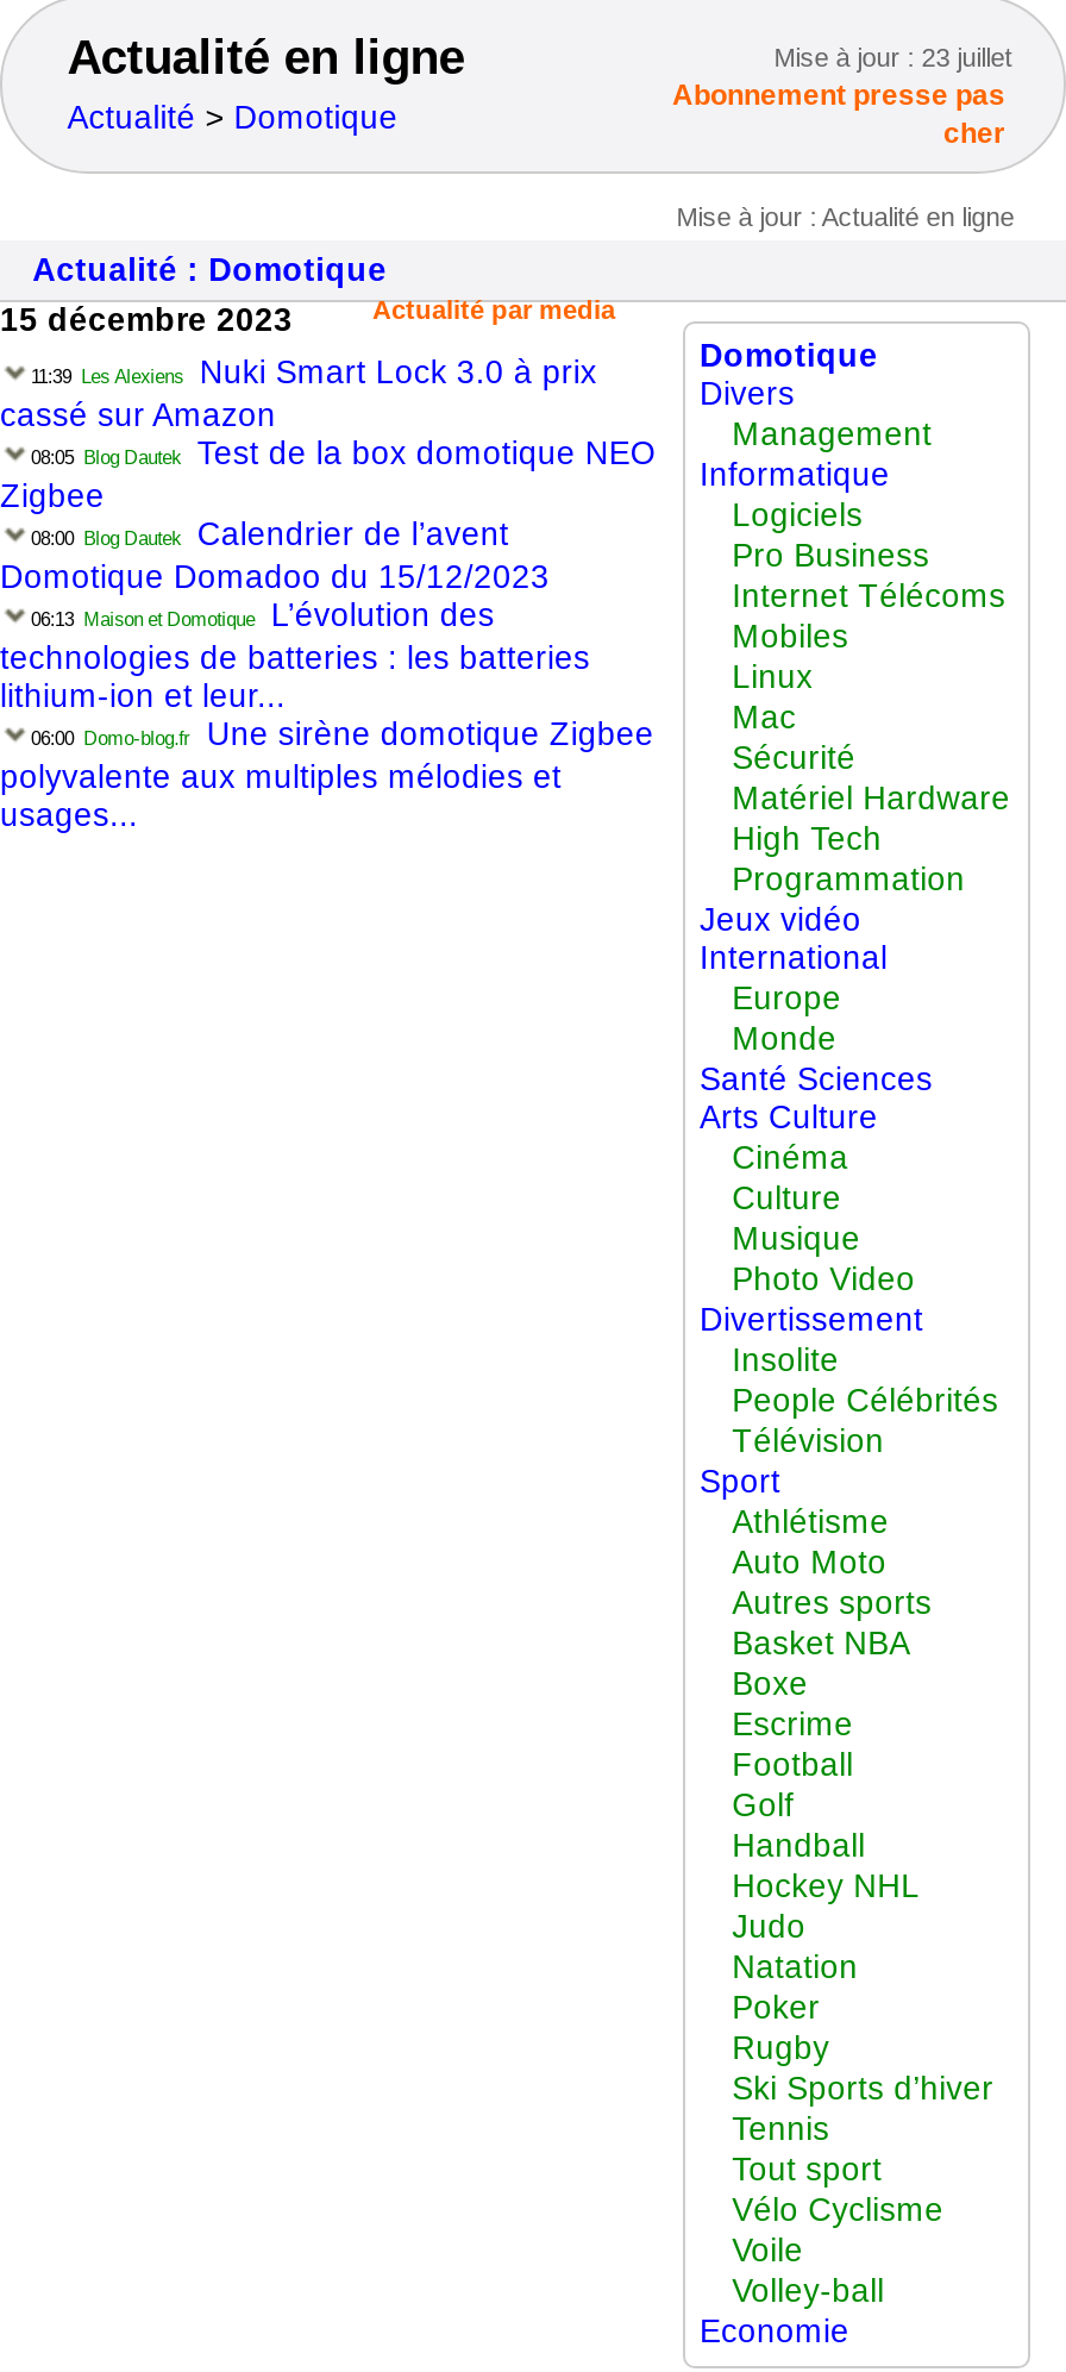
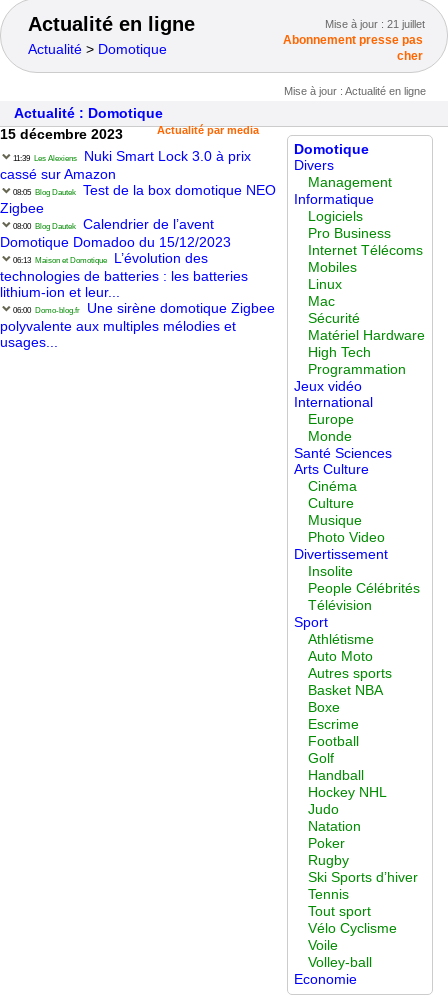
[774,44,1012,73] Mise à jour : 23 juillet -> [325,18,425,30] Mise à jour : 21 juillet

